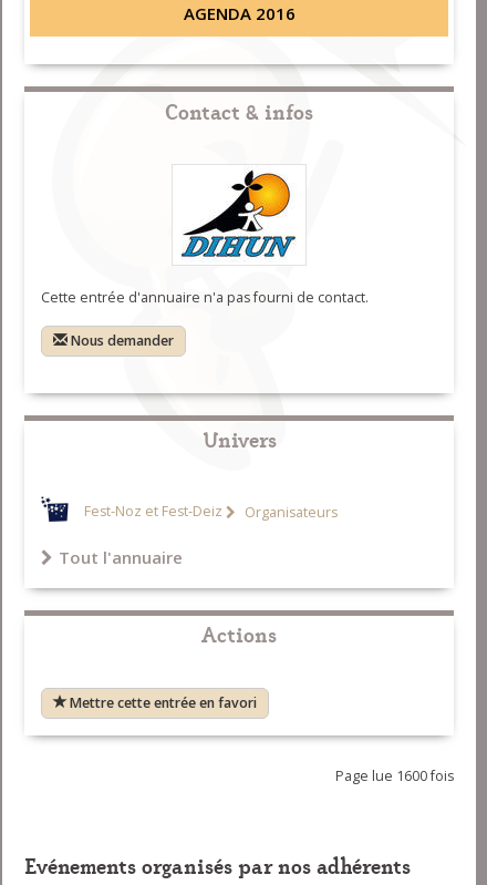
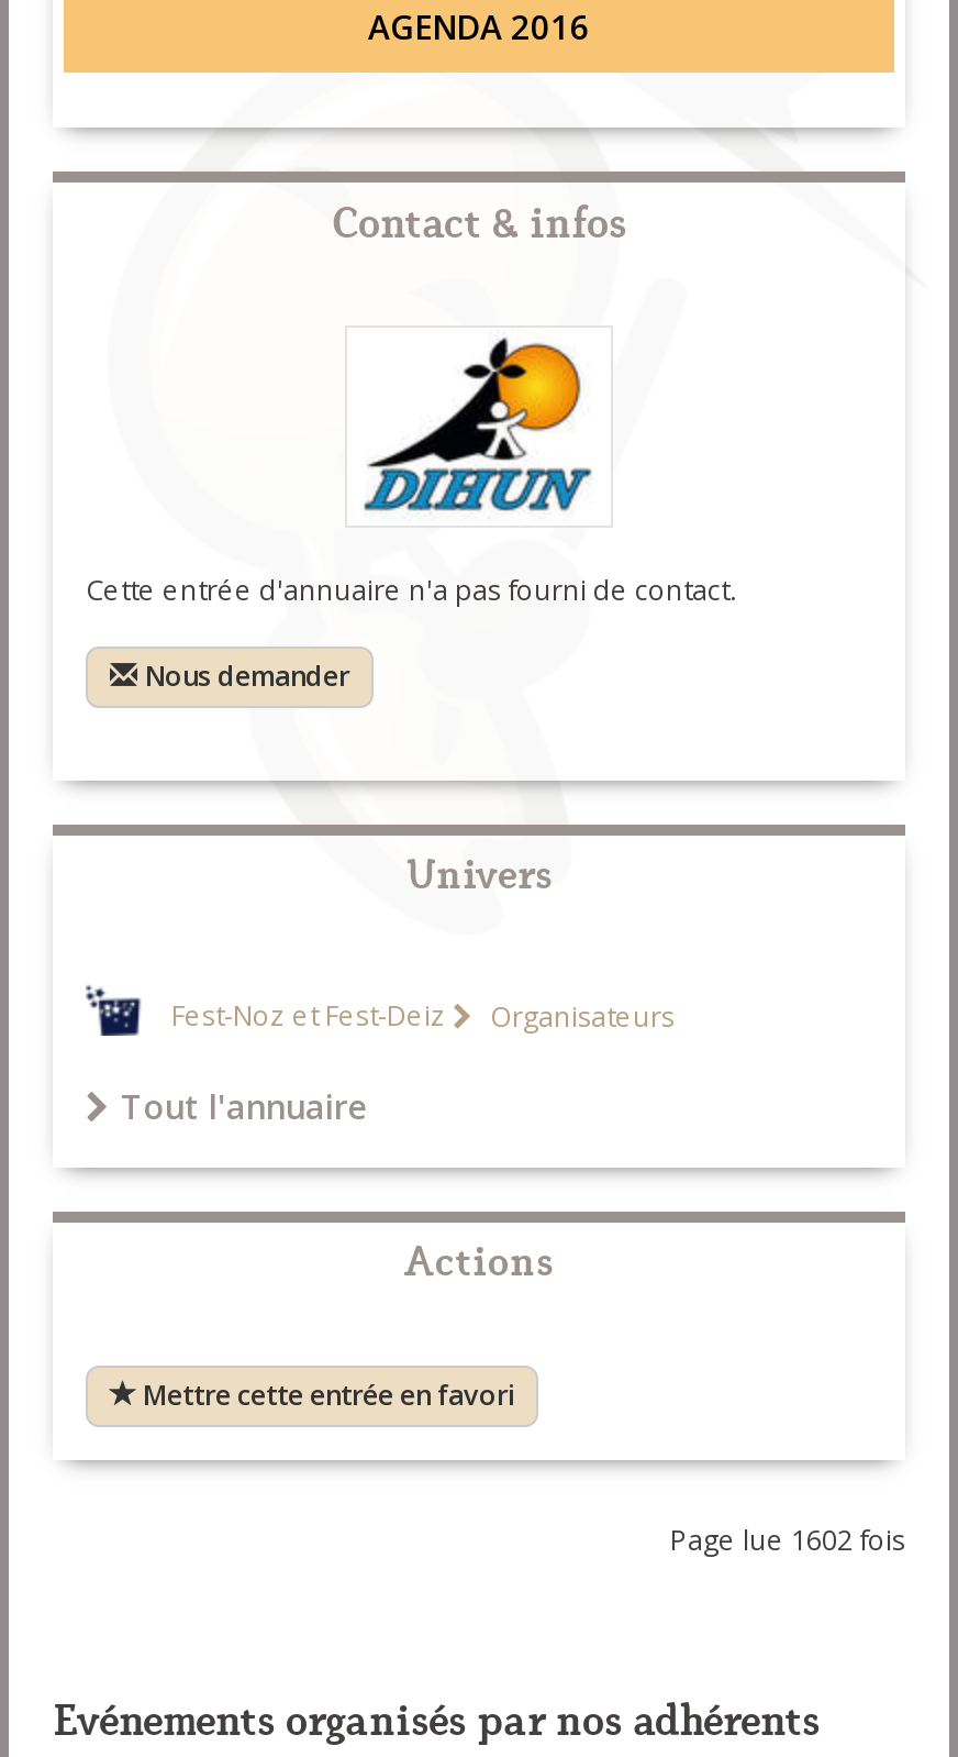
[335,767,454,786] Page lue 1600 fois -> [670,1523,905,1560] Page lue 1602 fois

